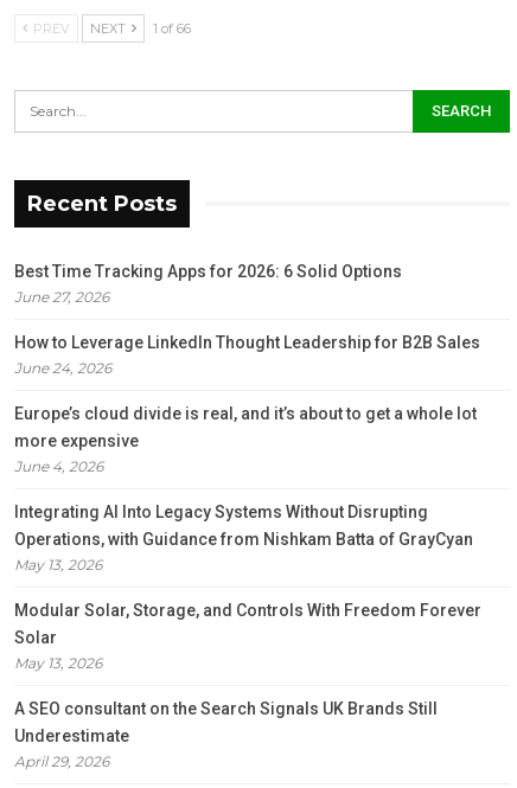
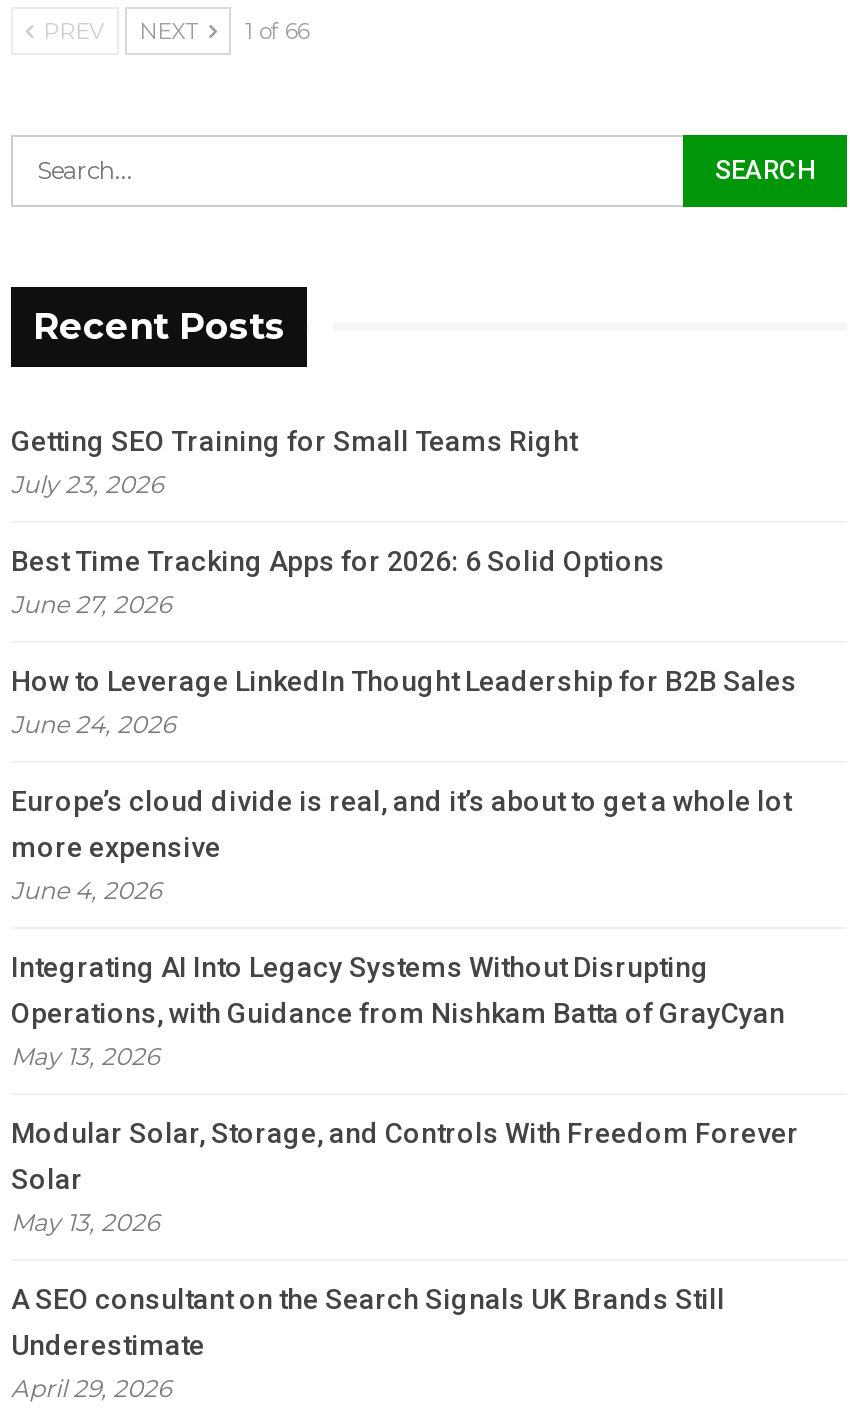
none -> [11,425,577,499] Getting SEO Training for Small Teams Right | July 23, 2026

